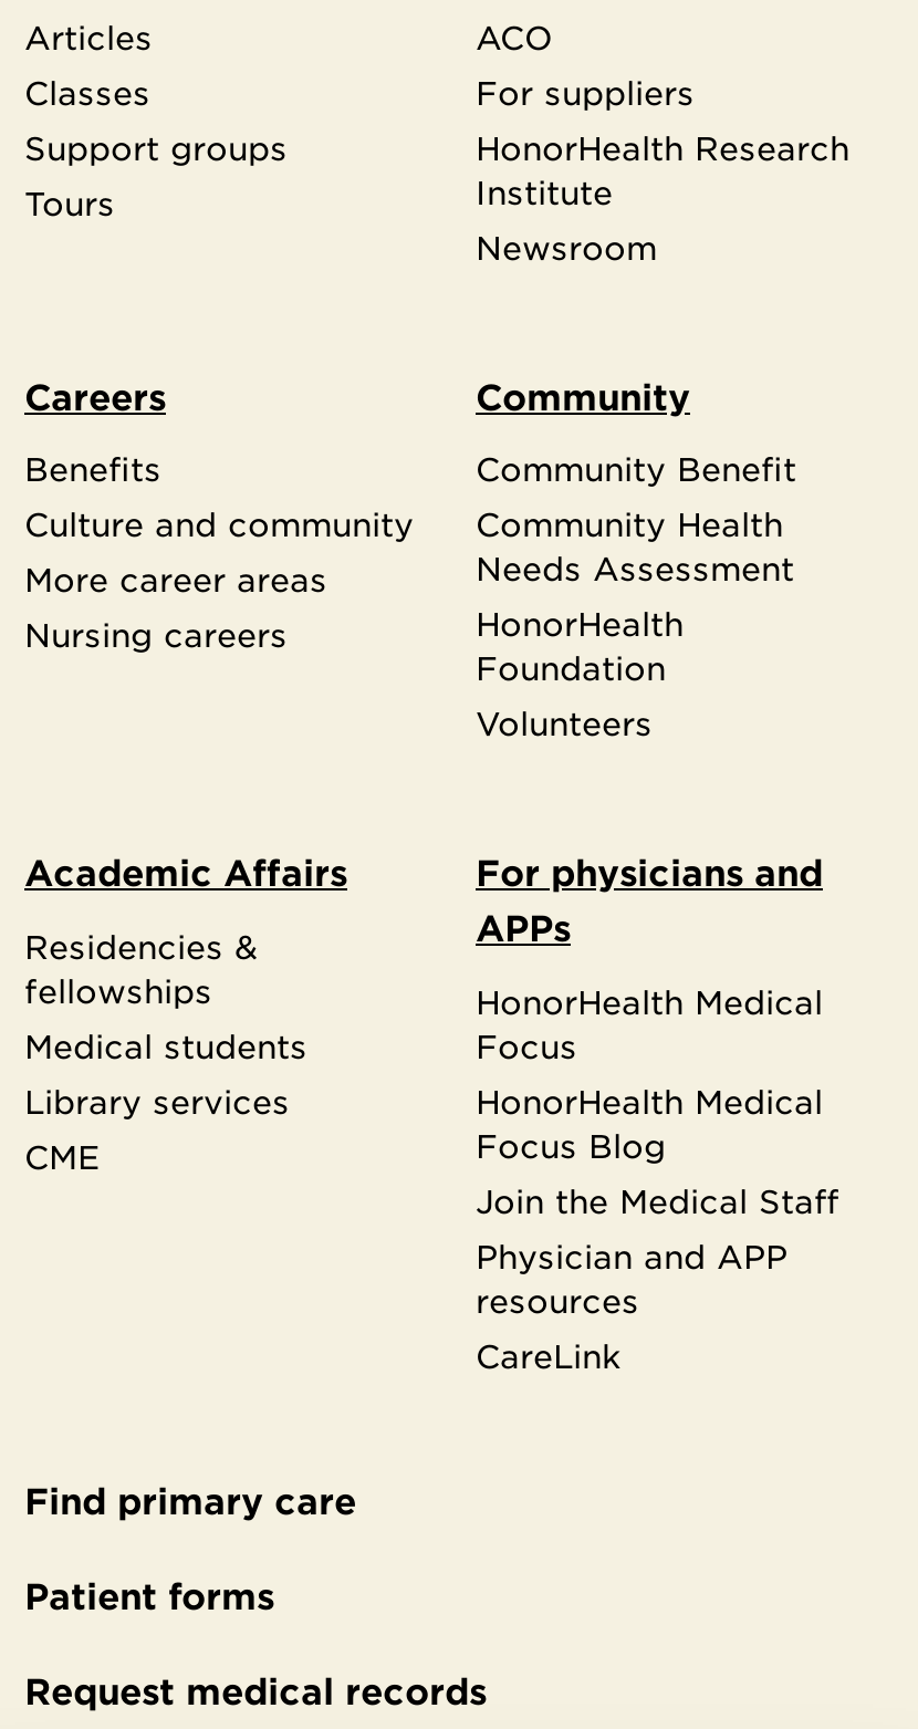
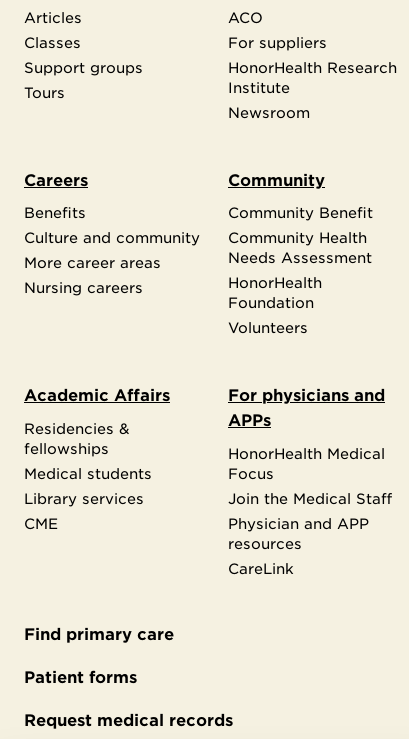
[476,1082,823,1164] HonorHealth Medical | Focus Blog -> none

